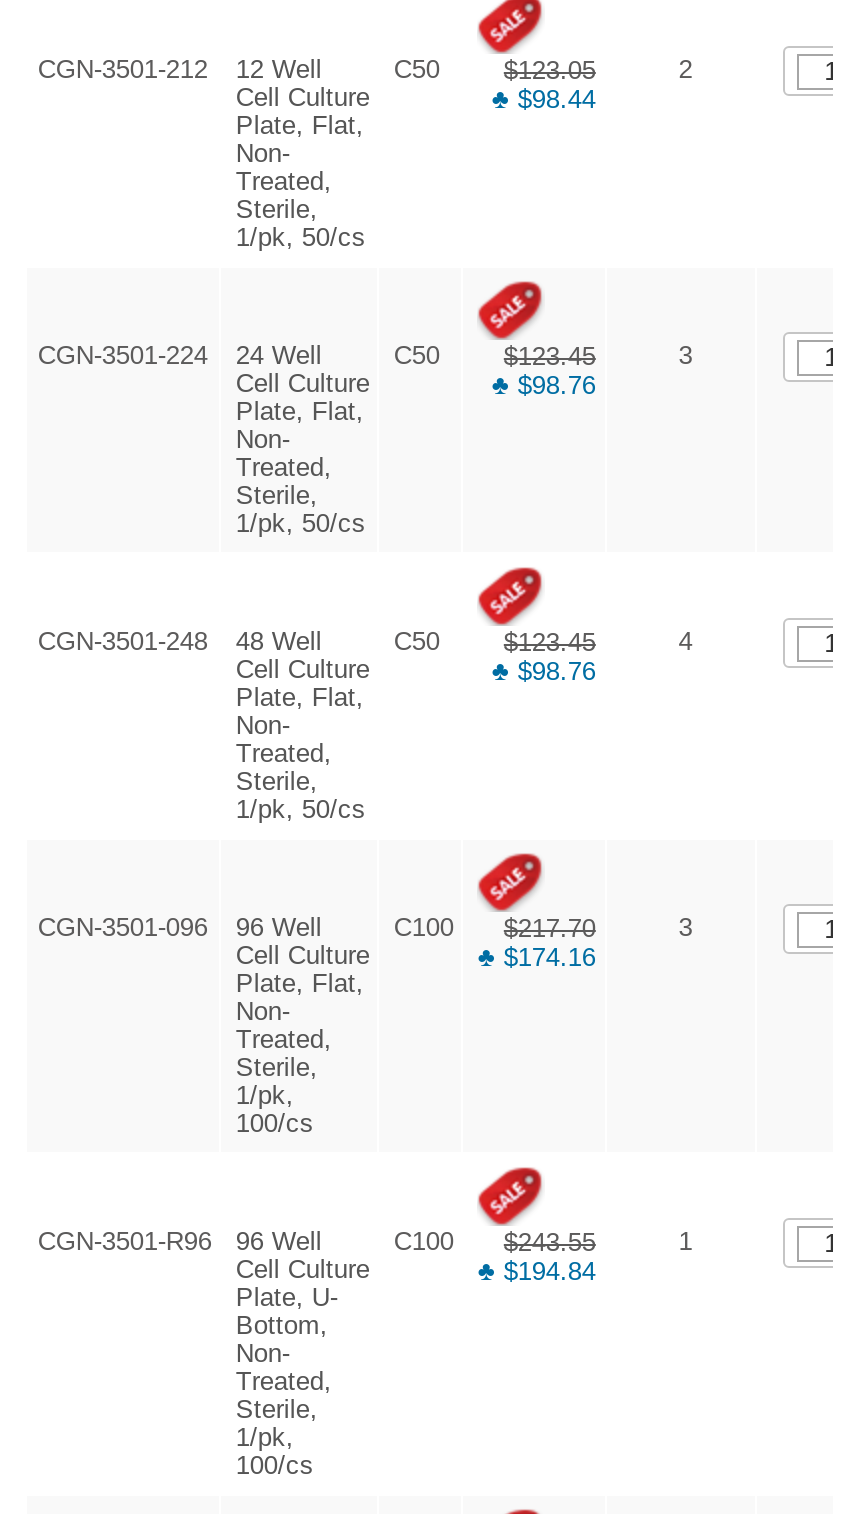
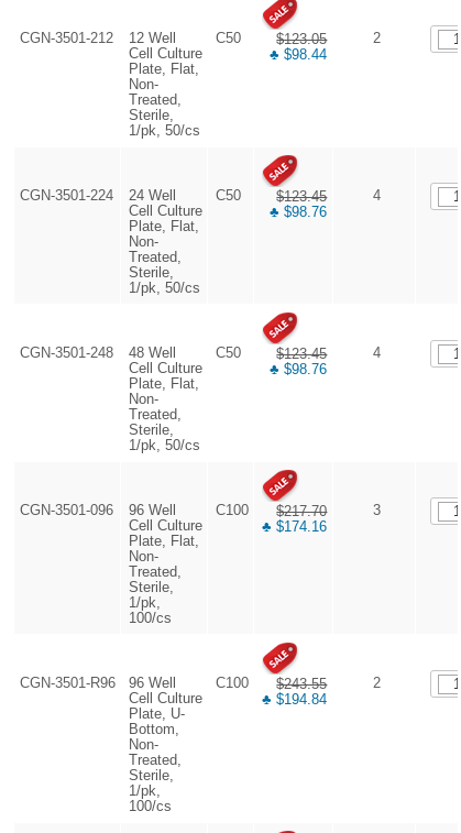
[679,340,693,370] 3 -> [373,187,380,204] 4
[679,1226,693,1256] 1 -> [373,675,380,691] 2

